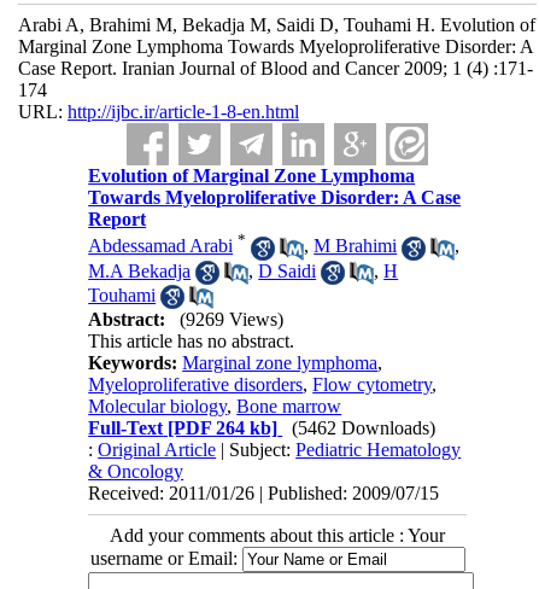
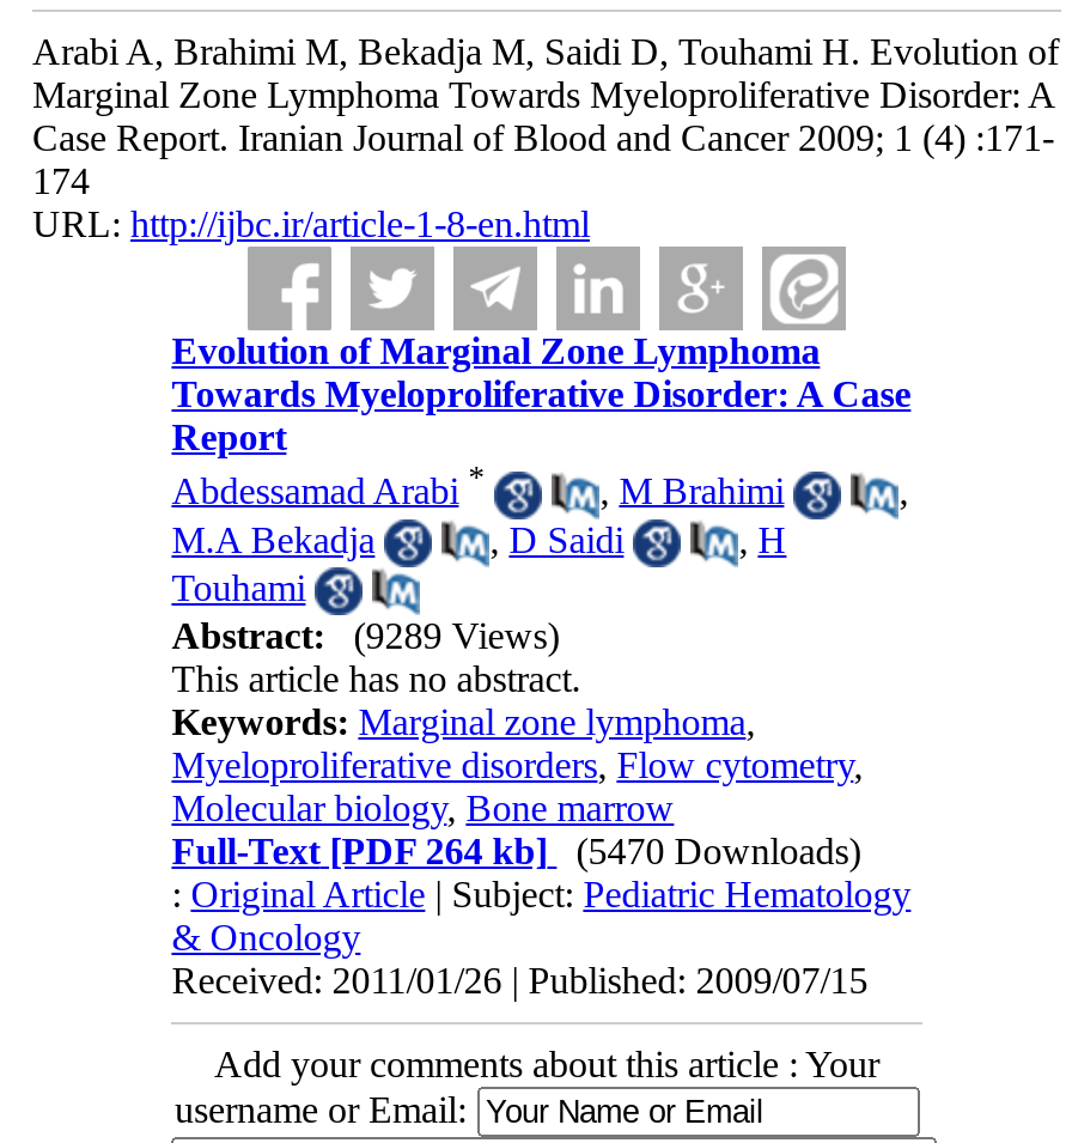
[88,309,284,330] Abstract: (9269 Views) -> [172,616,559,657] Abstract: (9289 Views)
[88,418,436,438] Full-Text [PDF 264 kb] (5462 Downloads) -> [172,831,861,872] Full-Text [PDF 264 kb] (5470 Downloads)

